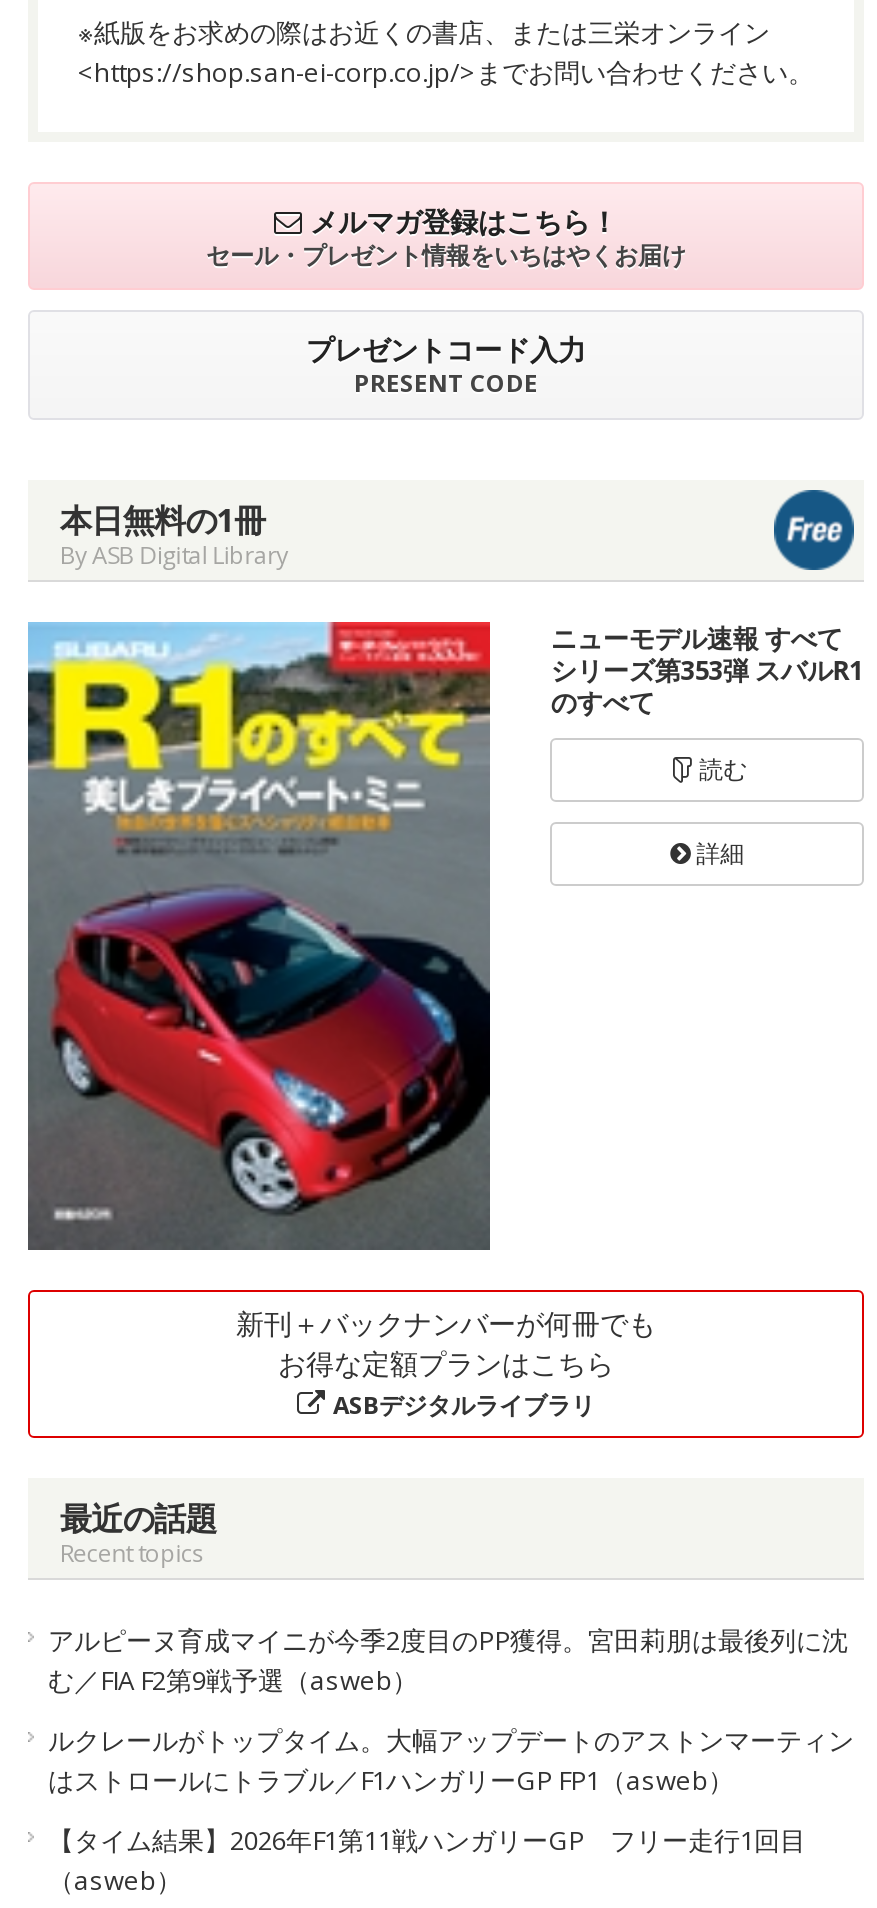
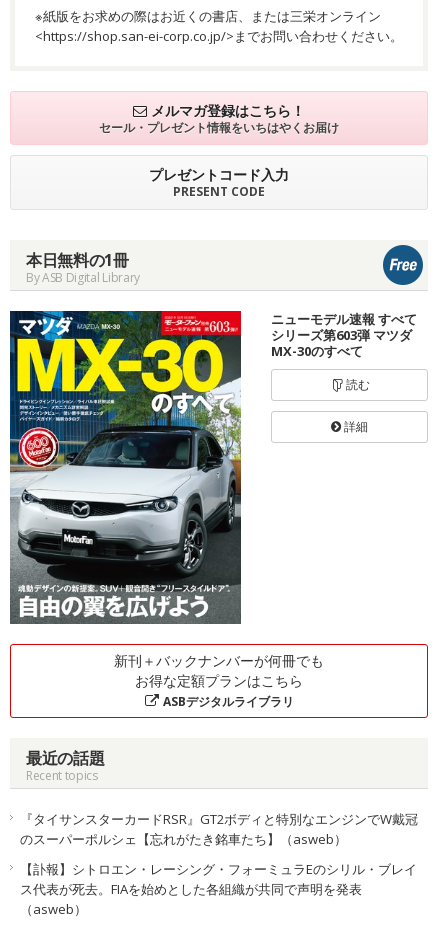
[26,622,863,1234] [image] | シリーズ第353弾 スバルR1 | のすべて -> [9,310,412,619] [image] | シリーズ第603弾 マツダ | MX-30のすべて
[48,1622,854,1858] アルピーヌ育成マイニが今季2度目のPP獲得。宮田莉朋は最後列に沈 | む／FIA F2第9戦予選（asweb） | ルクレールがトップタイム。大幅アップデートのアストンマーティン | はストロールにトラブル／F1ハンガリーGP FP1（asweb） | 【タイム結果】2026年F1第11戦ハンガリーGP フリー走行1回目 -> [20,810,418,898] 『タイサンスターカードRSR』GT2ボディと特別なエンジンでW戴冠 | のスーパーポルシェ【忘れがたき銘車たち】（asweb） | 【訃報】シトロエン・レーシング・フォーミュラEのシリル・ブレイ | ス代表が死去。FIAを始めとした各組織が共同で声明を発表

